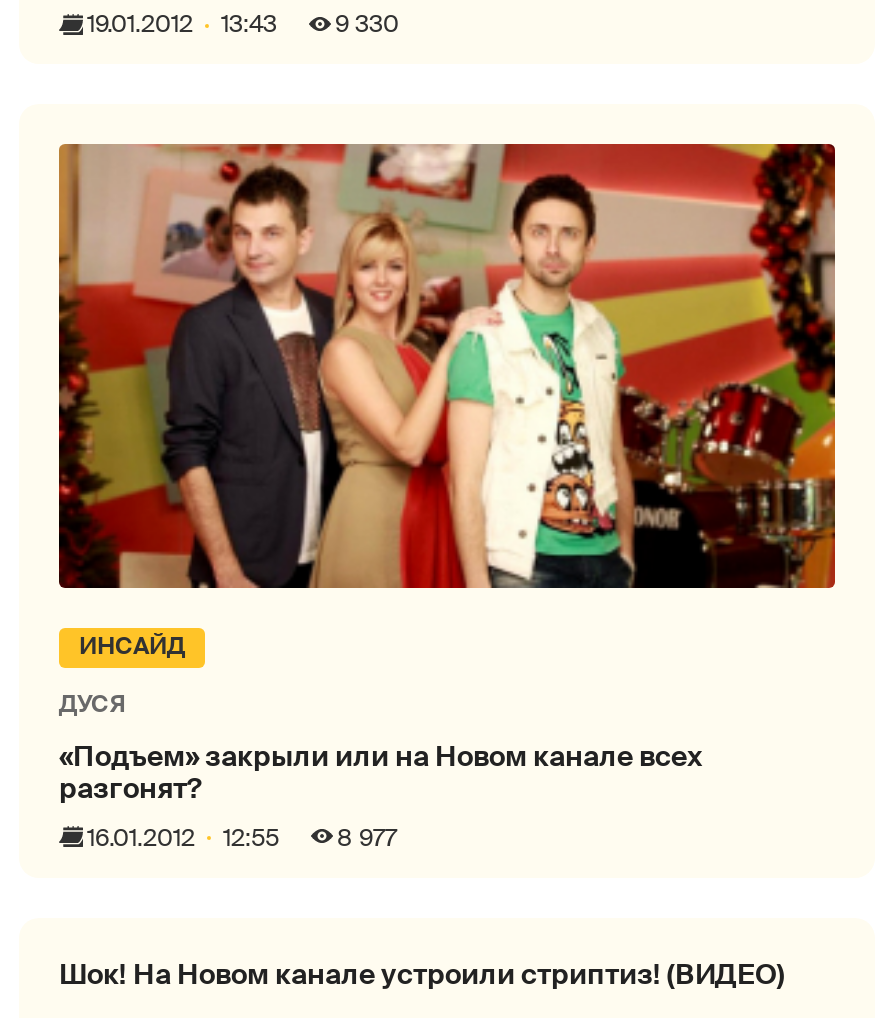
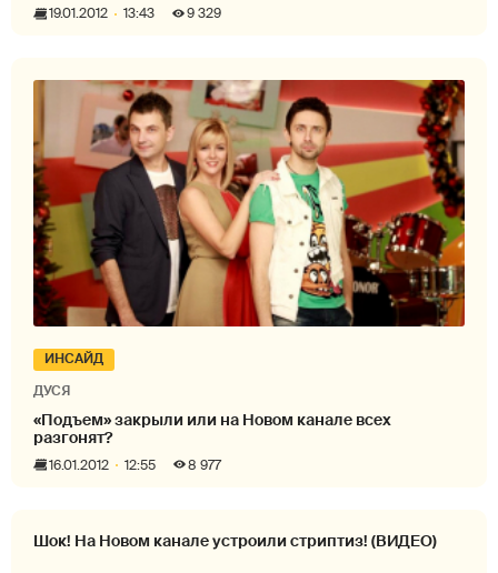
[87,9,399,41] 19.01.2012 13:43 9 330 -> [49,5,221,23] 19.01.2012 13:43 9 329

